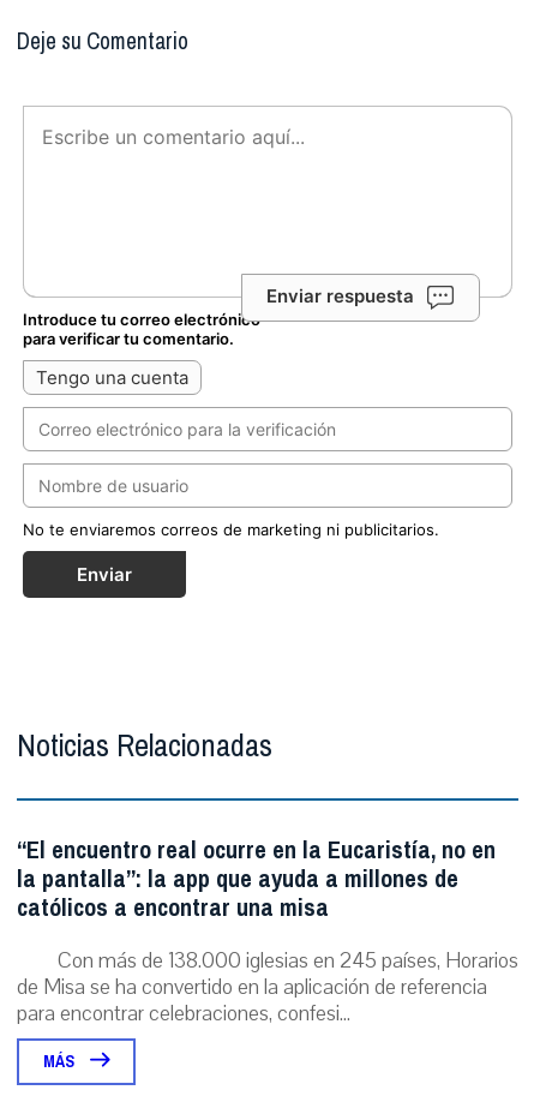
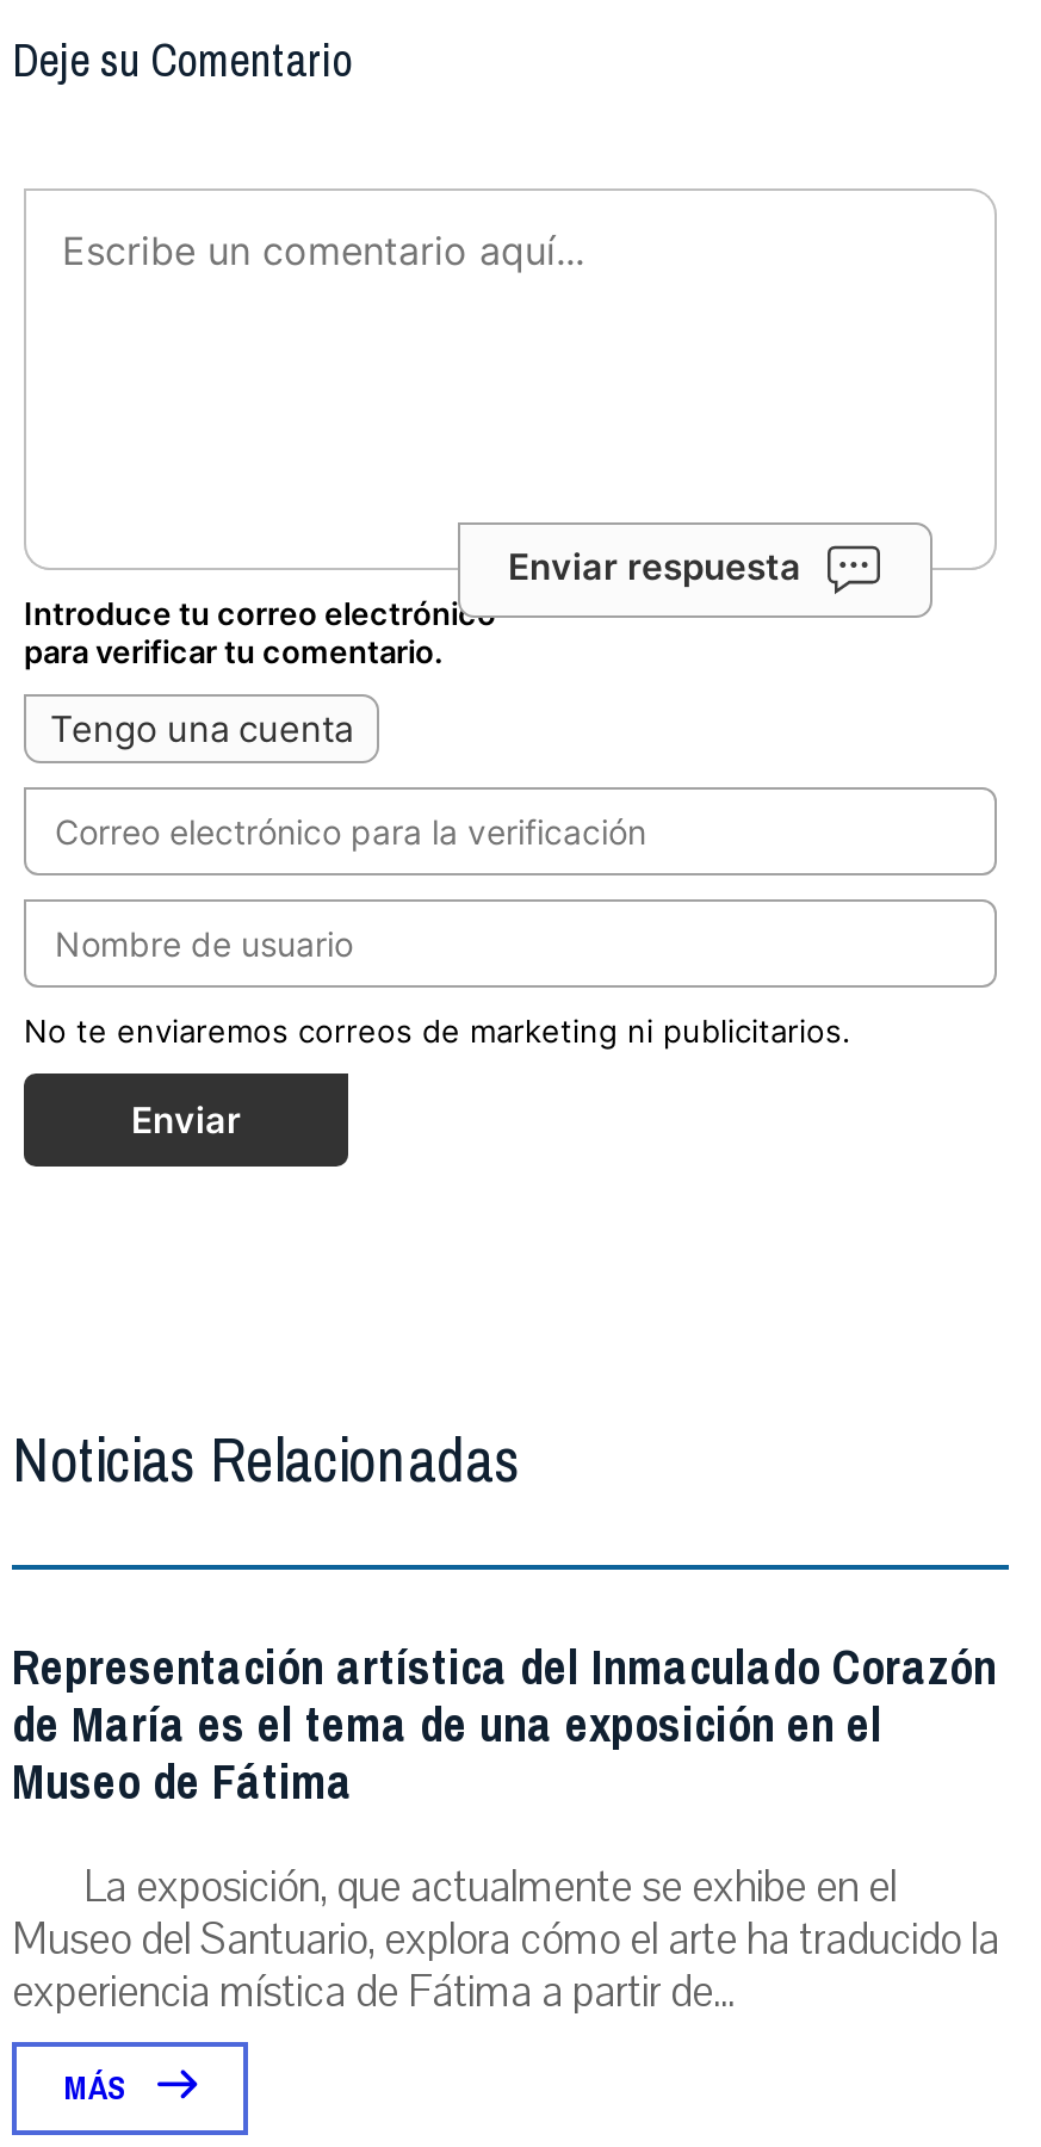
[17,828,518,1027] “El encuentro real ocurre en la Eucaristía, no en | la pantalla”: la app que ayuda a millones de | católicos a encontrar una misa | Con más de 138.000 iglesias en 245 países, Horarios | de Misa se ha convertido en la aplicación de referencia | para encontrar celebraciones, confesi... -> [12,1624,999,2020] Representación artística del Inmaculado Corazón | de María es el tema de una exposición en el | Museo de Fátima | La exposición, que actualmente se exhibe en el | Museo del Santuario, explora cómo el arte ha traducido la | experiencia mística de Fátima a partir de...

